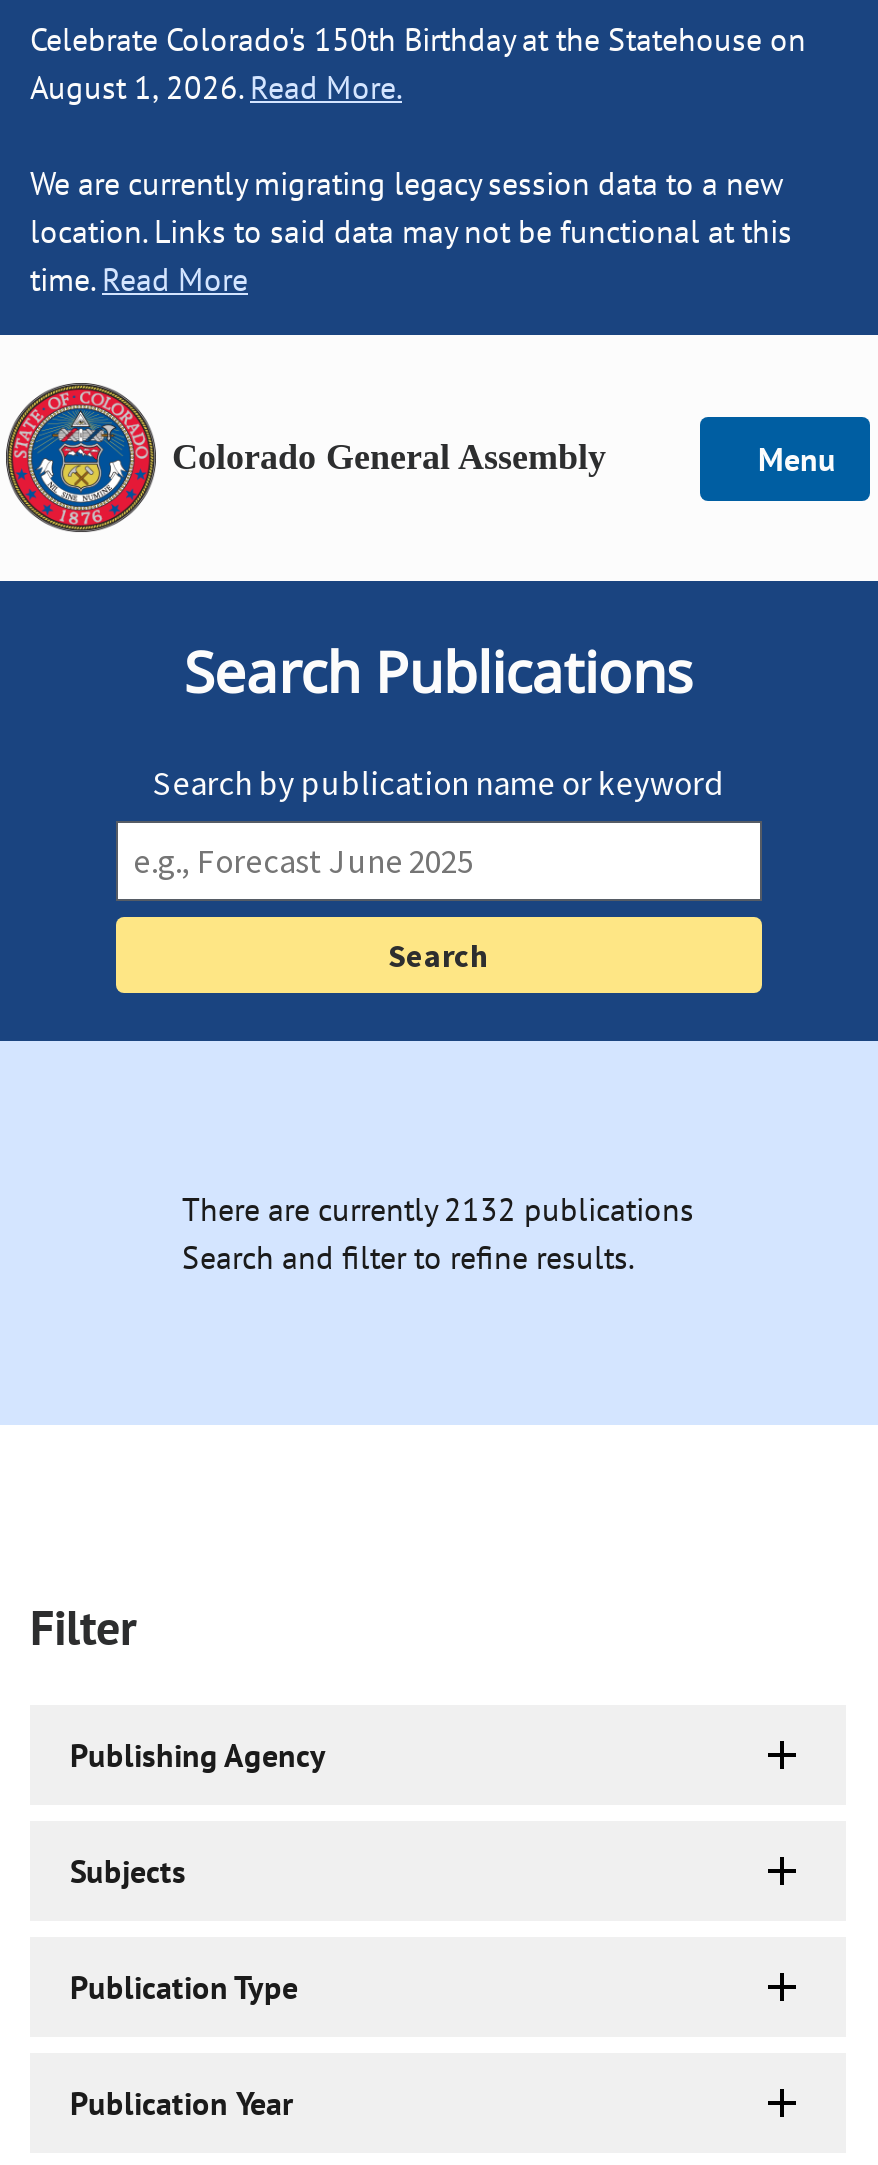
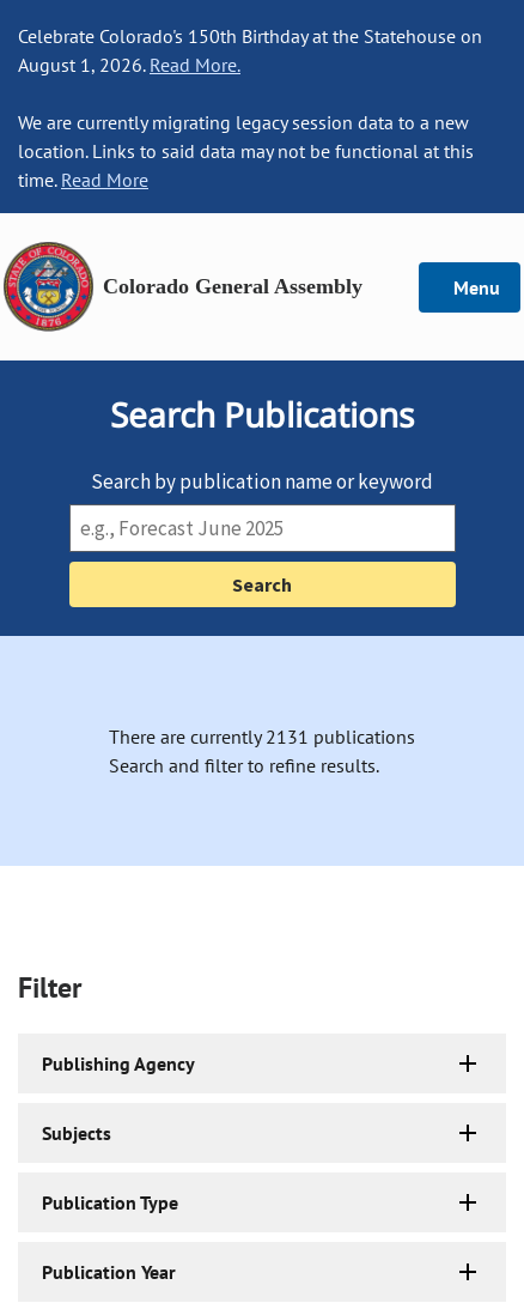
[182,1189,694,1229] There are currently 2132 publications -> [109,725,415,749] There are currently 2131 publications

